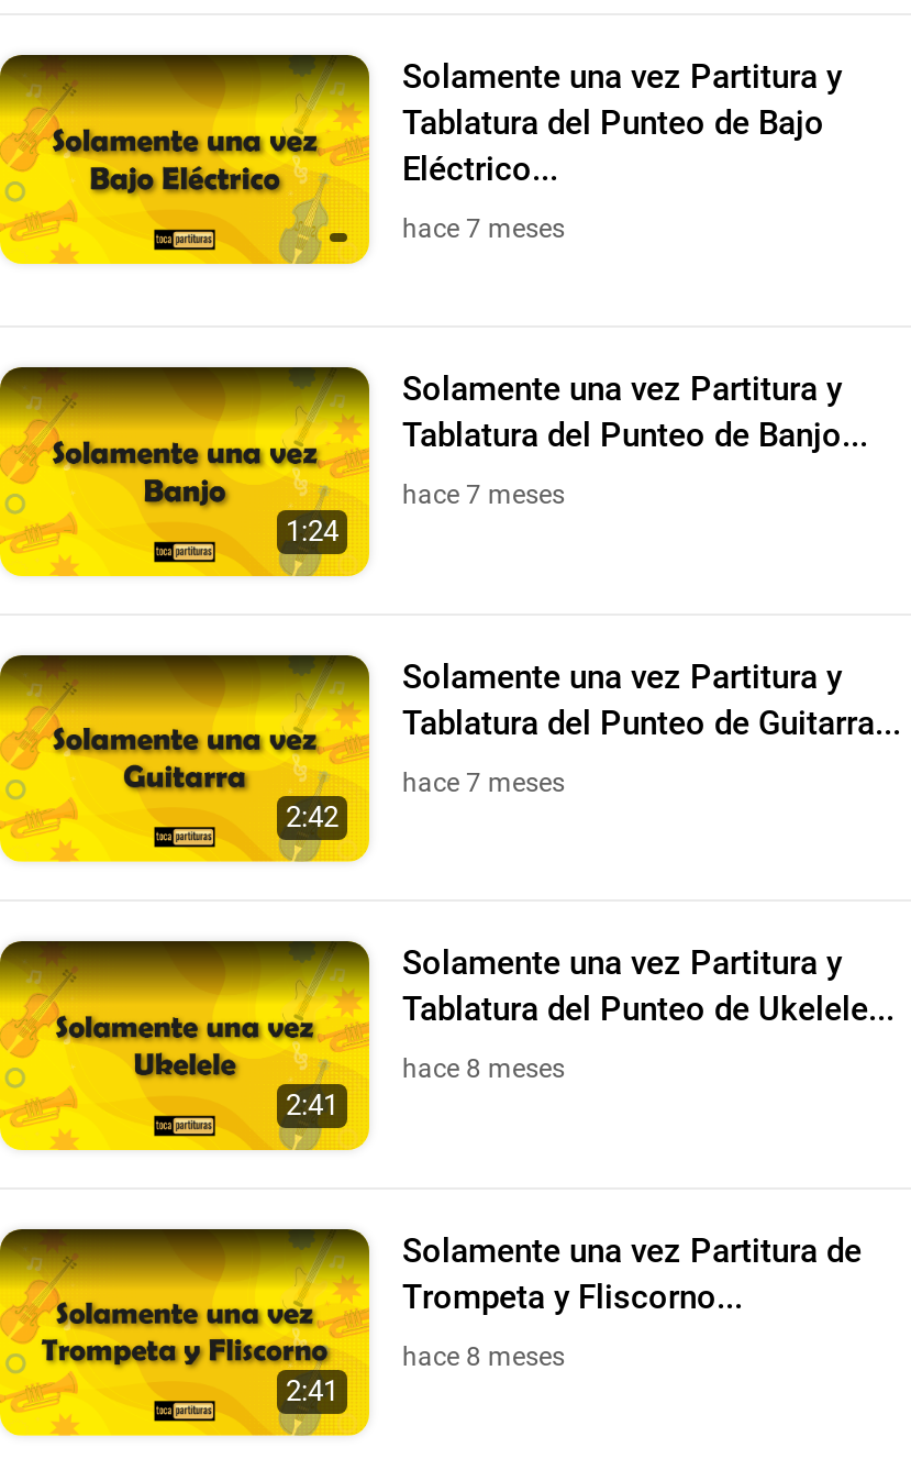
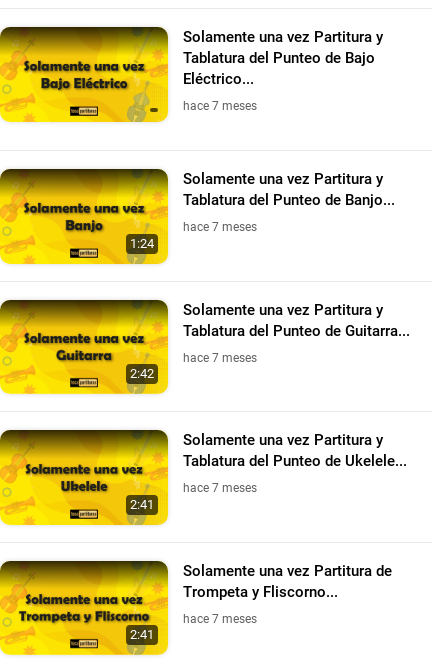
[402,1054,565,1085] hace 8 meses -> [183,481,257,495] hace 7 meses
[402,1341,565,1372] hace 8 meses -> [183,612,257,626] hace 7 meses

